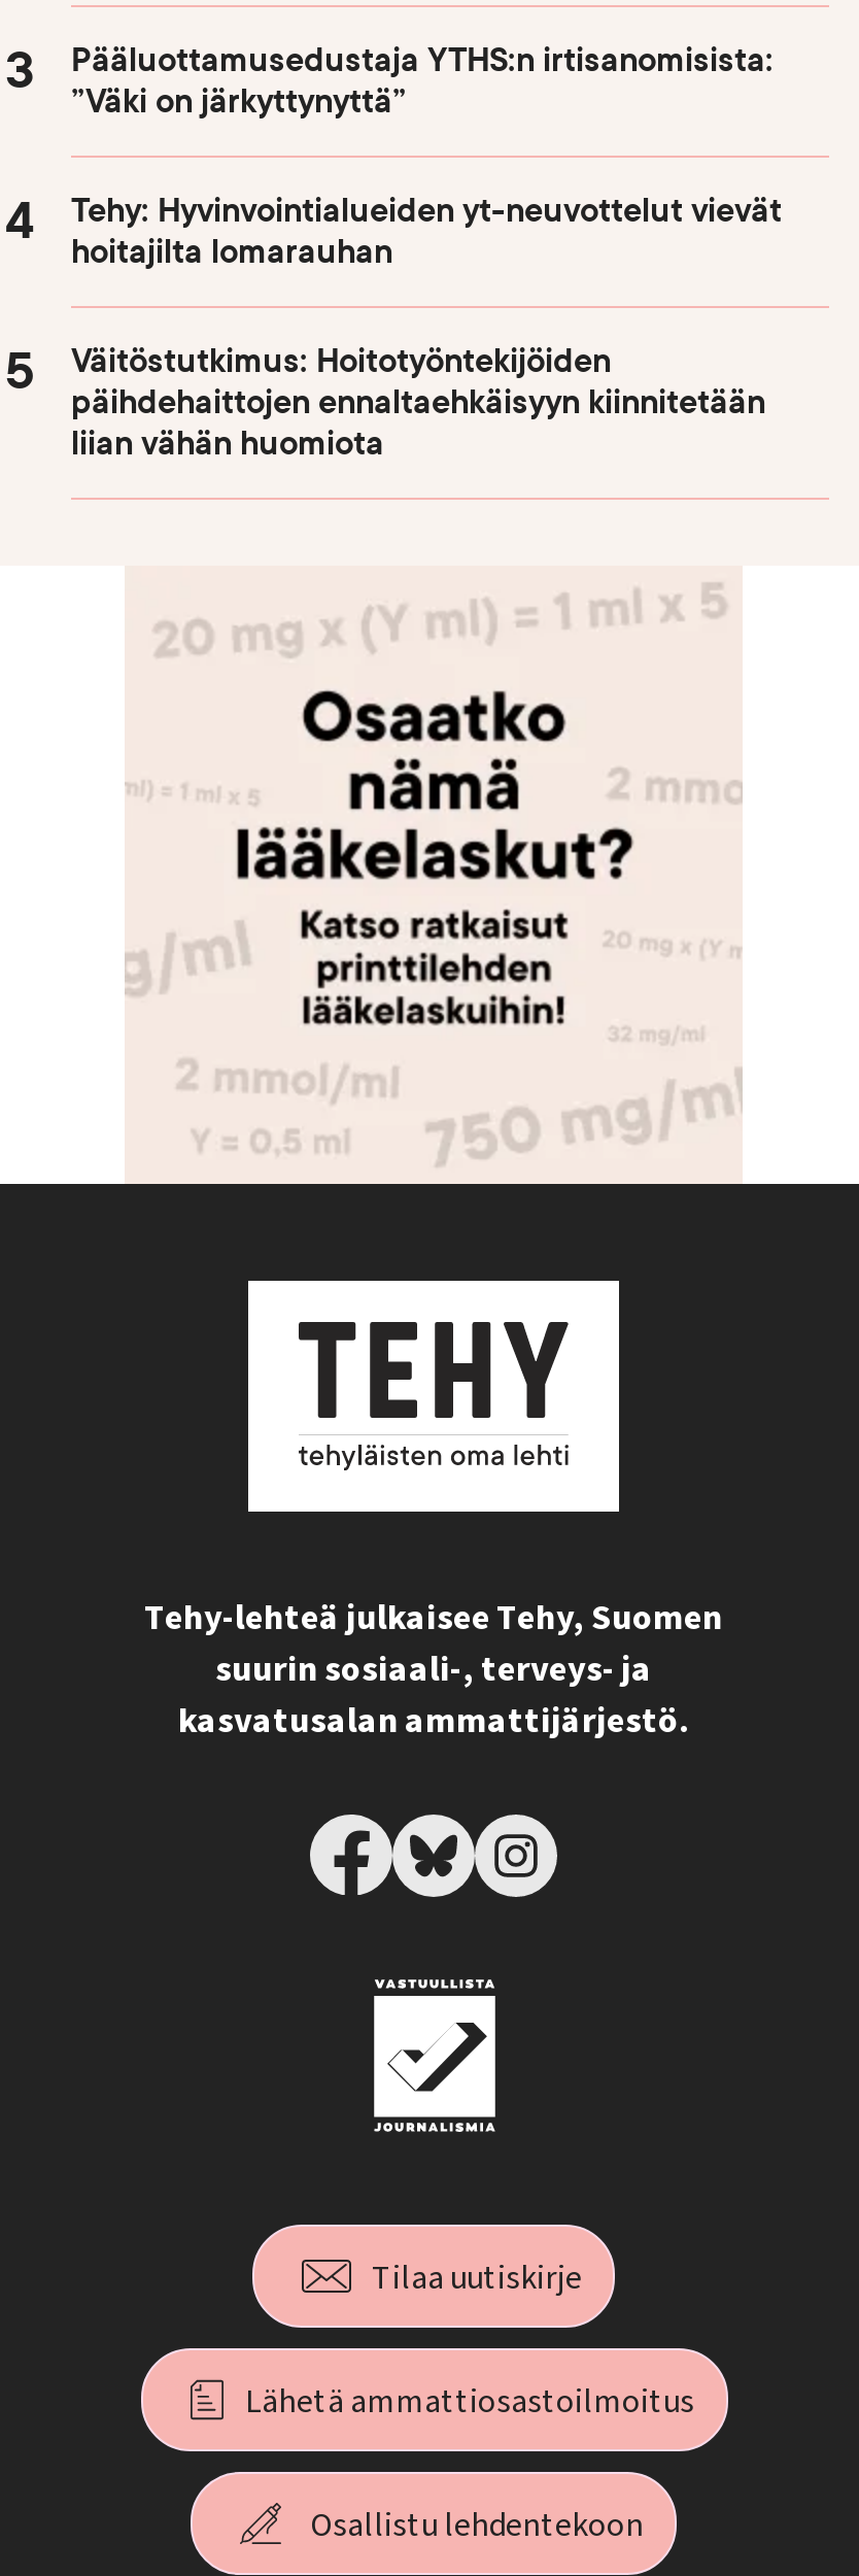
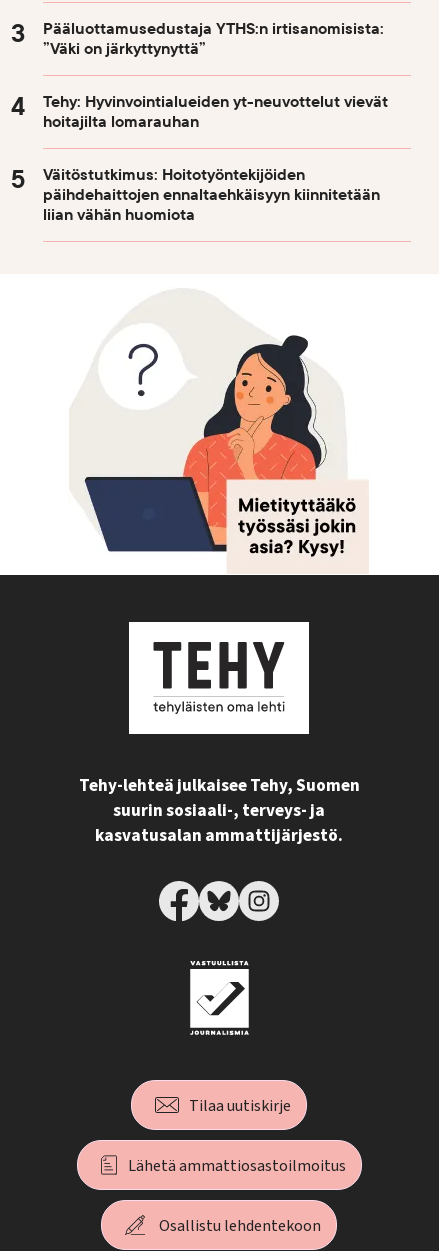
[125,570,743,1178] [image] -> [70,277,368,573] [image]

